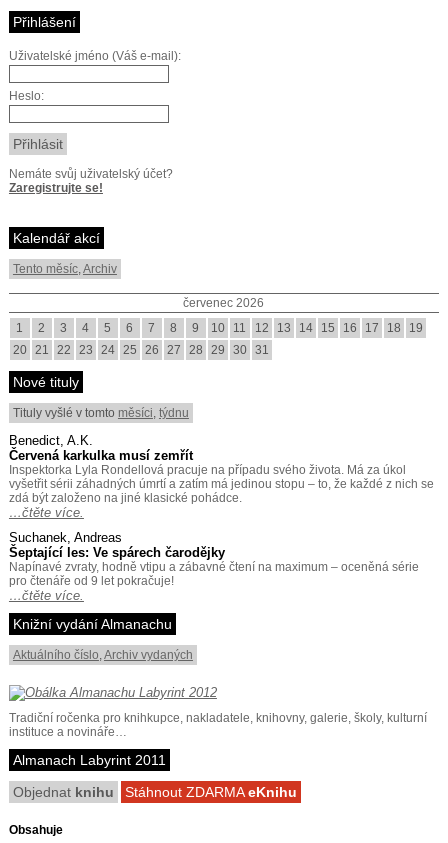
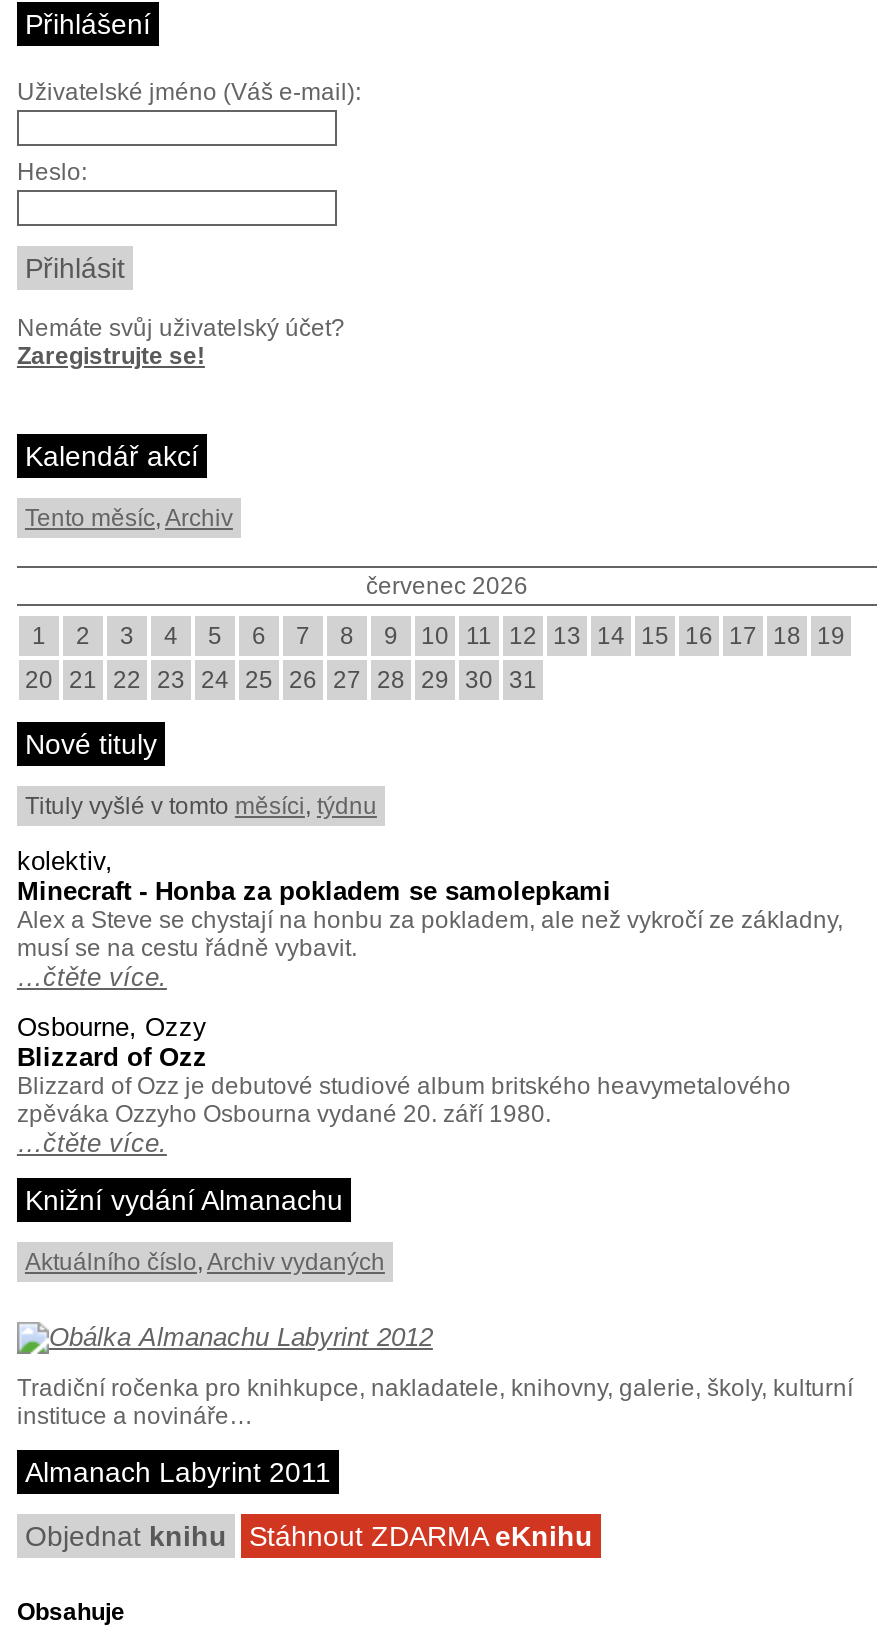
[9,433,434,505] Benedict, A.K. | Červená karkulka musí zemřít | Inspektorka Lyla Rondellová pracuje na případu svého života. Má za úkol | vyšetřit sérii záhadných úmrtí a zatím má jedinou stopu – to, že každé z nich se | zdá být založeno na jiné klasické pohádce. -> [17,846,843,962] kolektiv, | Minecraft - Honba za pokladem se samolepkami | Alex a Steve se chystají na honbu za pokladem, ale než vykročí ze základny, | musí se na cestu řádně vybavit.
[9,530,419,588] Suchanek, Andreas | Šeptající les: Ve spárech čarodějky | Napínavé zvraty, hodně vtipu a zábavné čtení na maximum – oceněná série | pro čtenáře od 9 let pokračuje! -> [17,1012,791,1128] Osbourne, Ozzy | Blizzard of Ozz | Blizzard of Ozz je debutové studiové album britského heavymetalového | zpěváka Ozzyho Osbourna vydané 20. září 1980.

